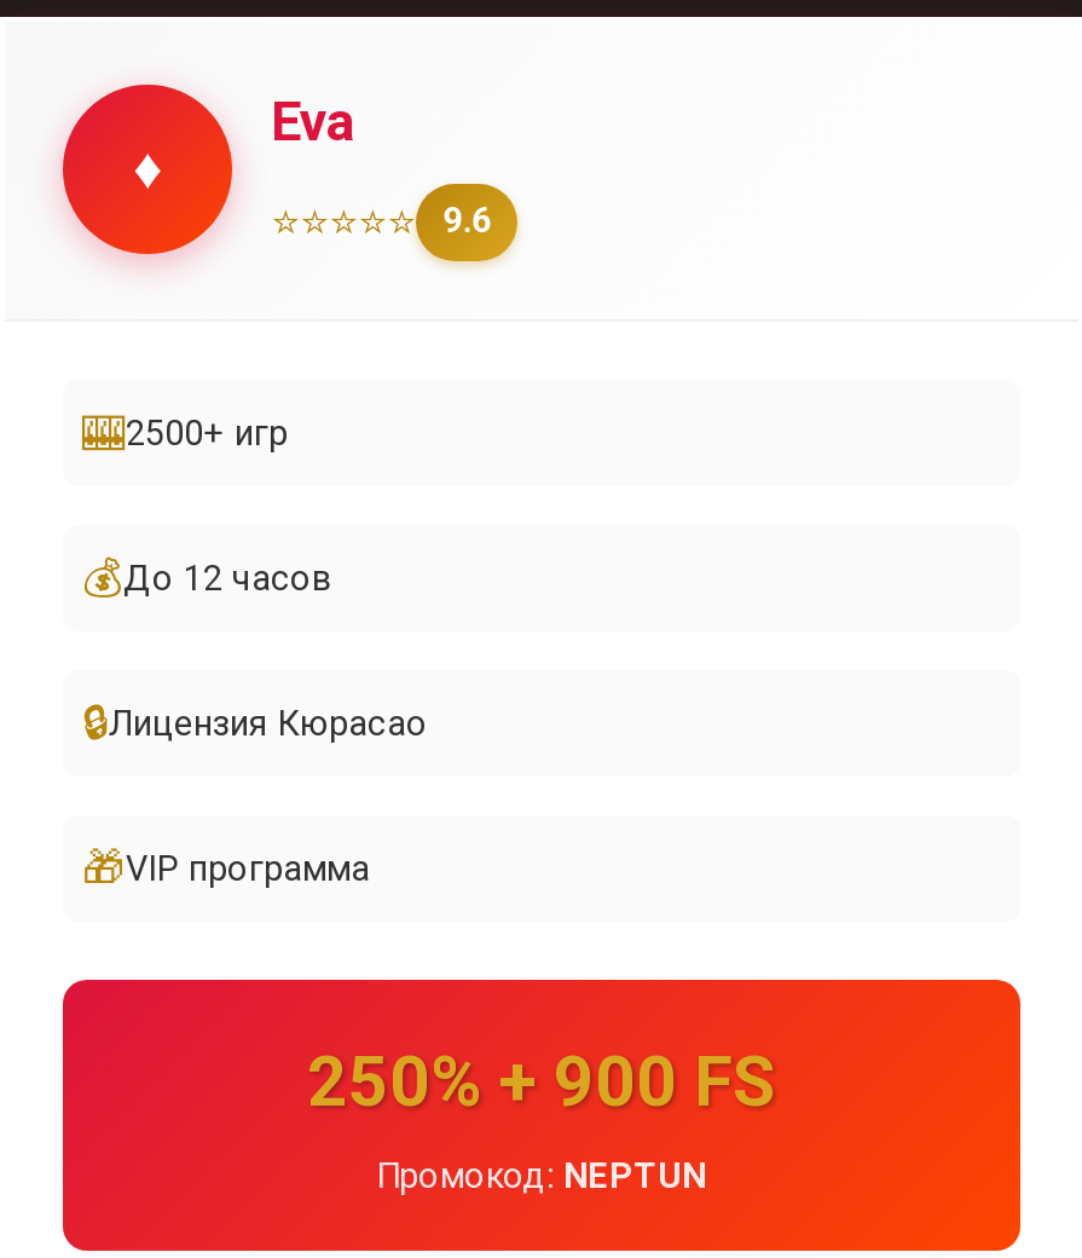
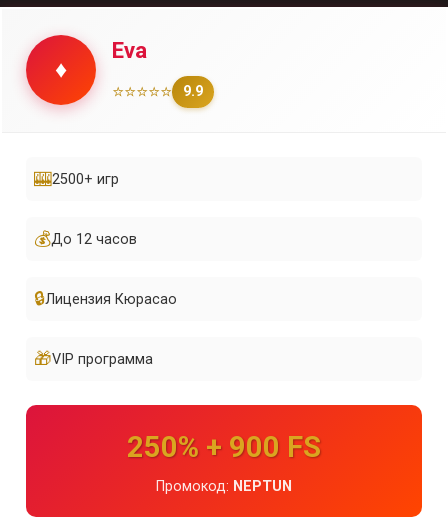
[443,202,491,243] 9.6 -> [183,83,203,100] 9.9

